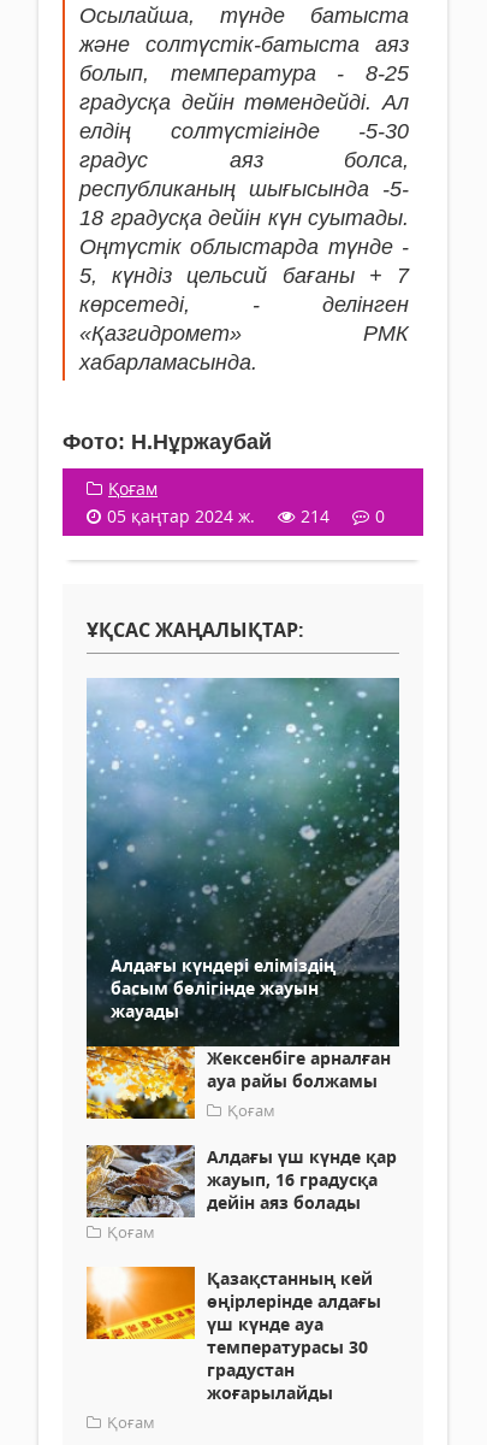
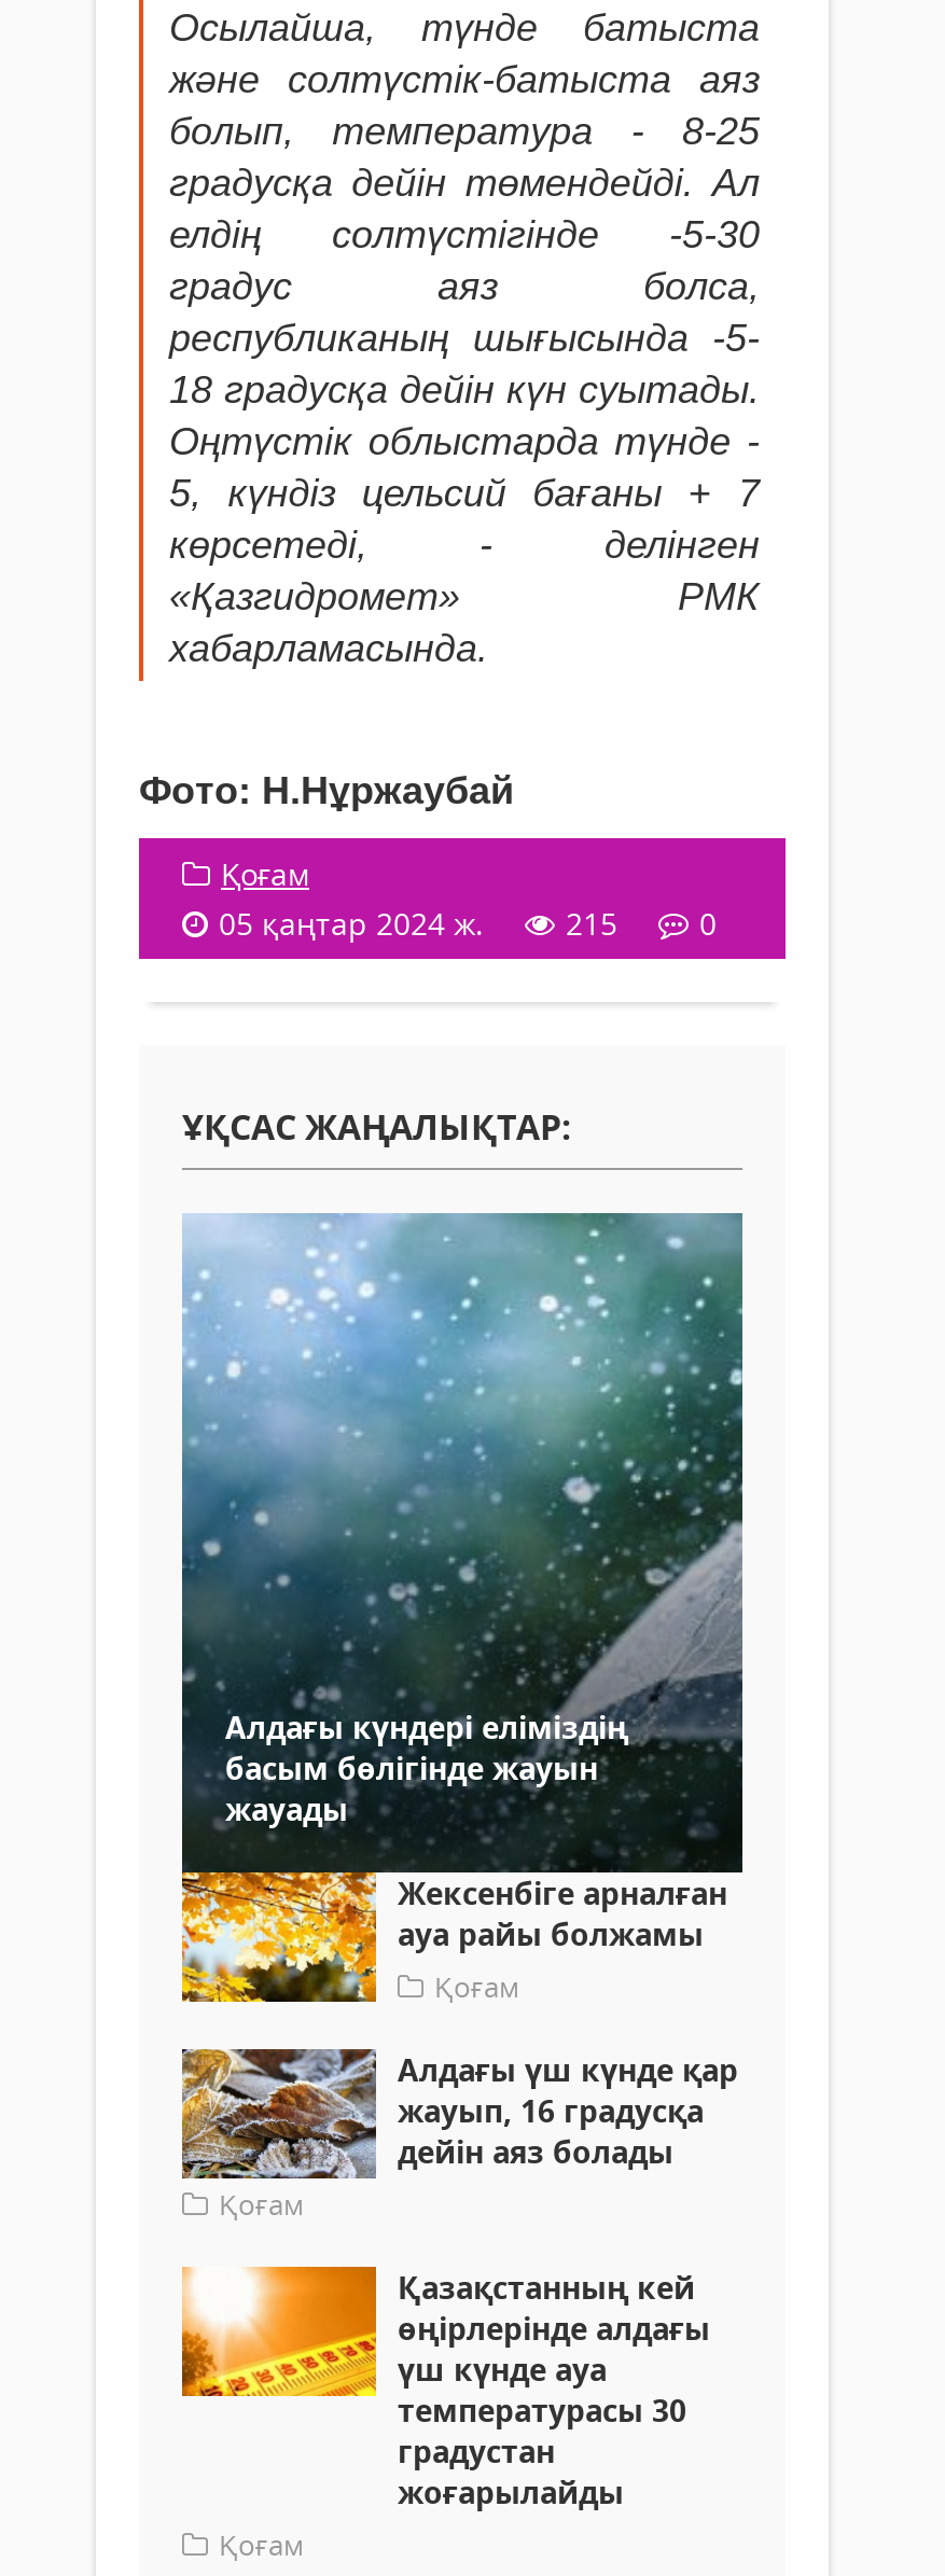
[107,505,385,528] 05 қаңтар 2024 ж. 214 0 -> [219,903,717,944] 05 қаңтар 2024 ж. 215 0

